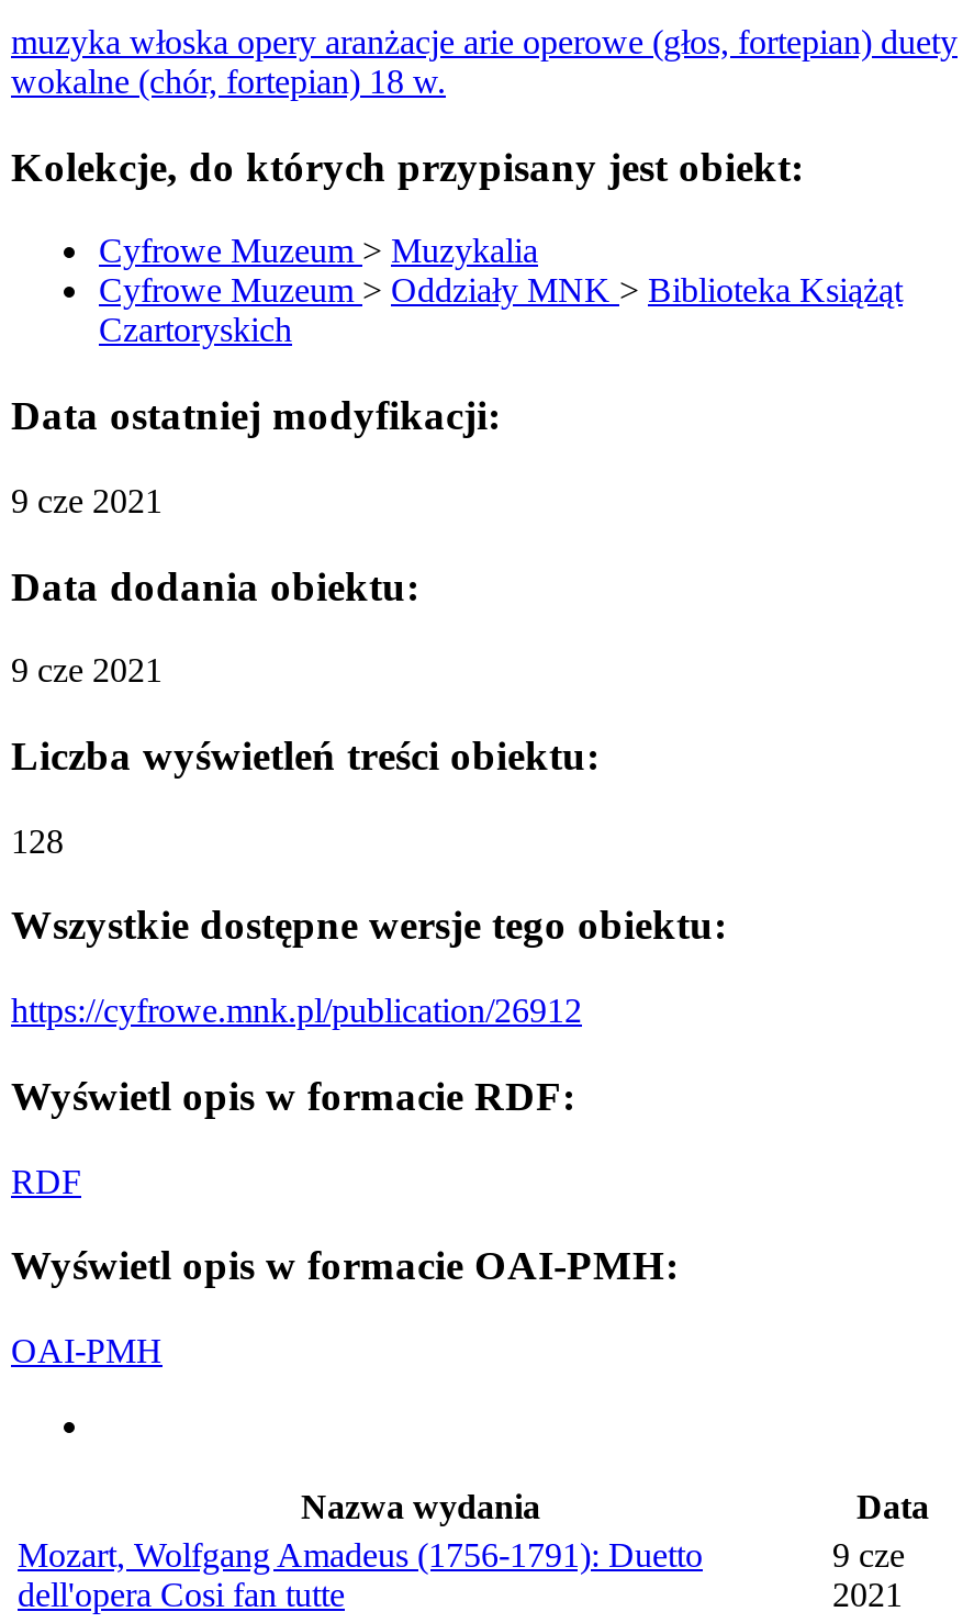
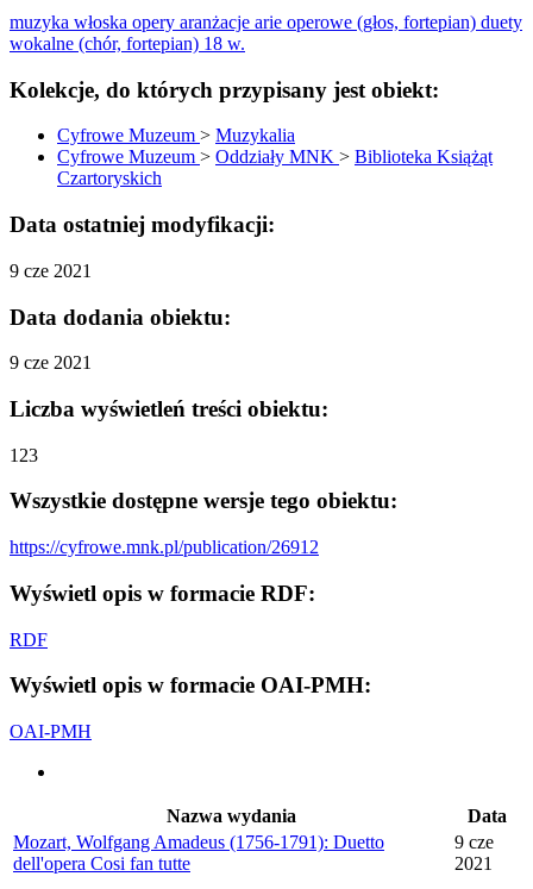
[11,822,64,859] 128 -> [10,445,38,465] 123

